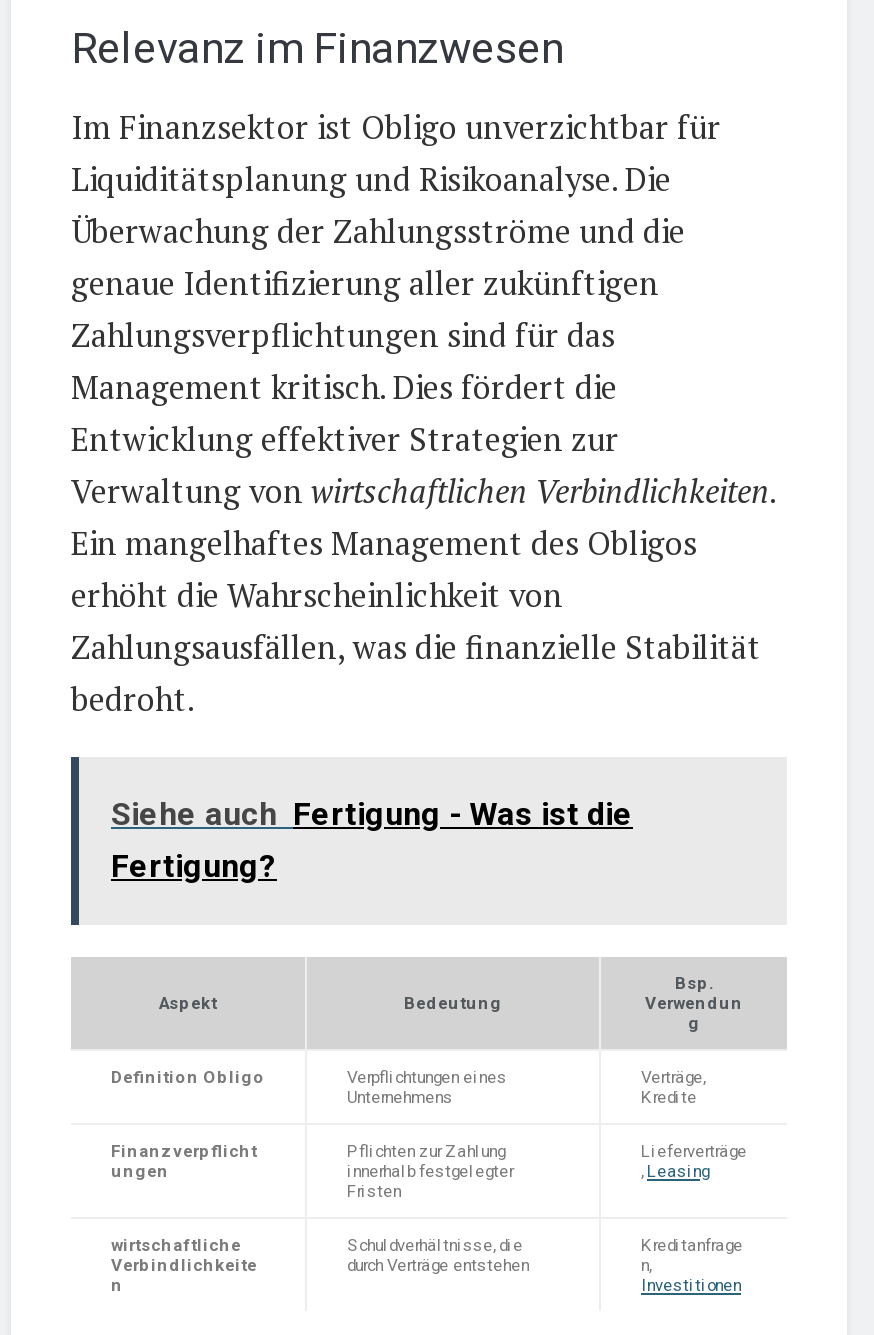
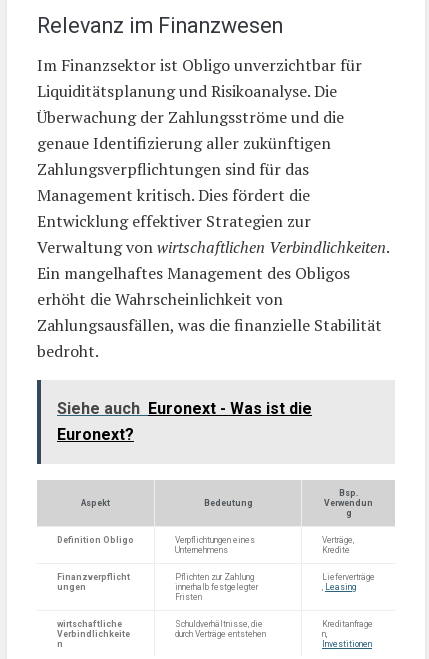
[111,795,633,885] Siehe auch Fertigung - Was ist die | Fertigung? -> [57,399,312,444] Siehe auch Euronext - Was ist die | Euronext?

